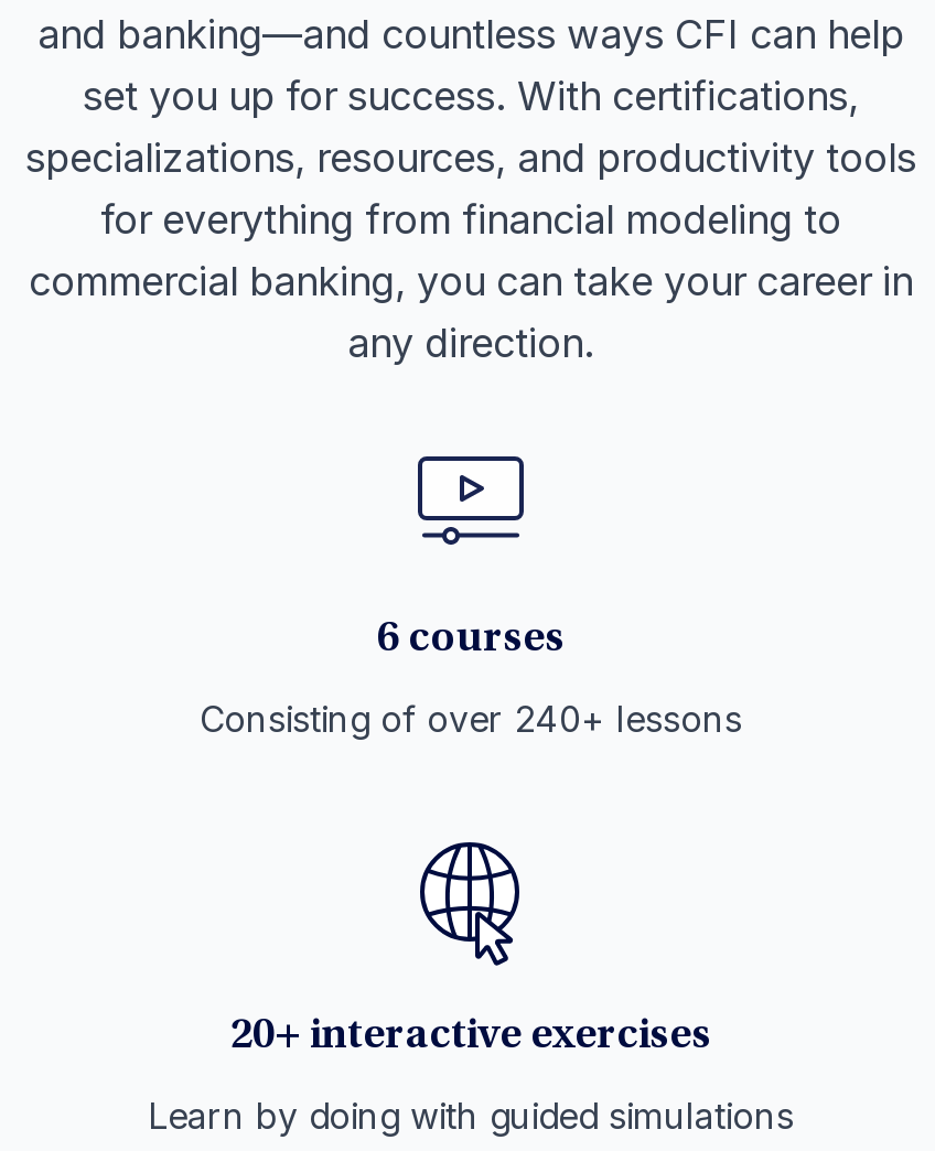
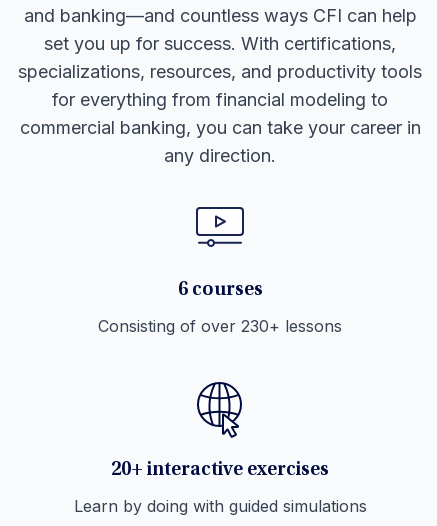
[200,697,742,741] Consisting of over 240+ lessons -> [98,316,342,336] Consisting of over 230+ lessons

